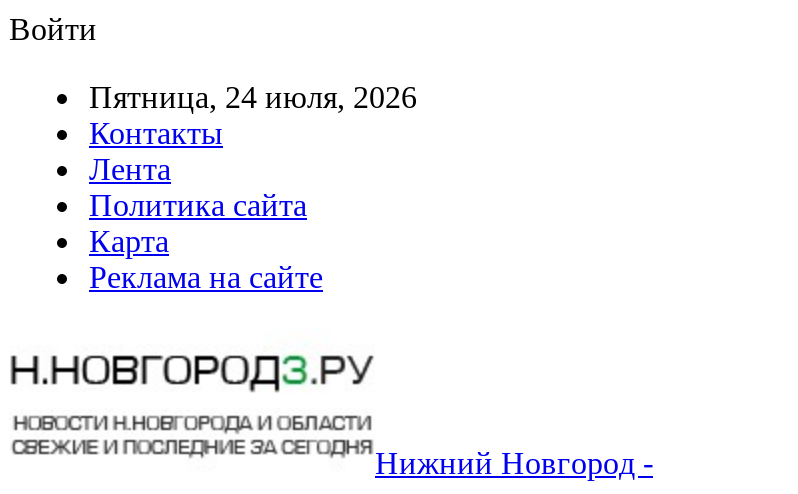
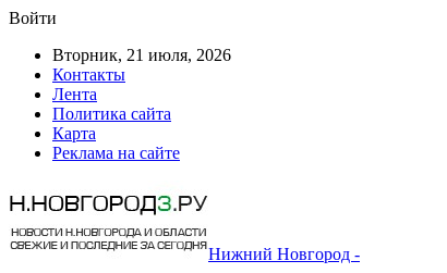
[89,80,417,114] Пятница, 24 июля, 2026 -> [52,46,231,64] Вторник, 21 июля, 2026

